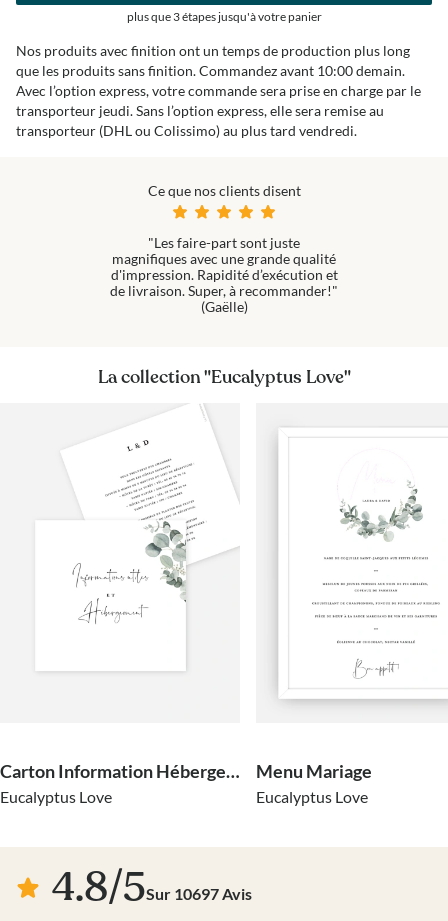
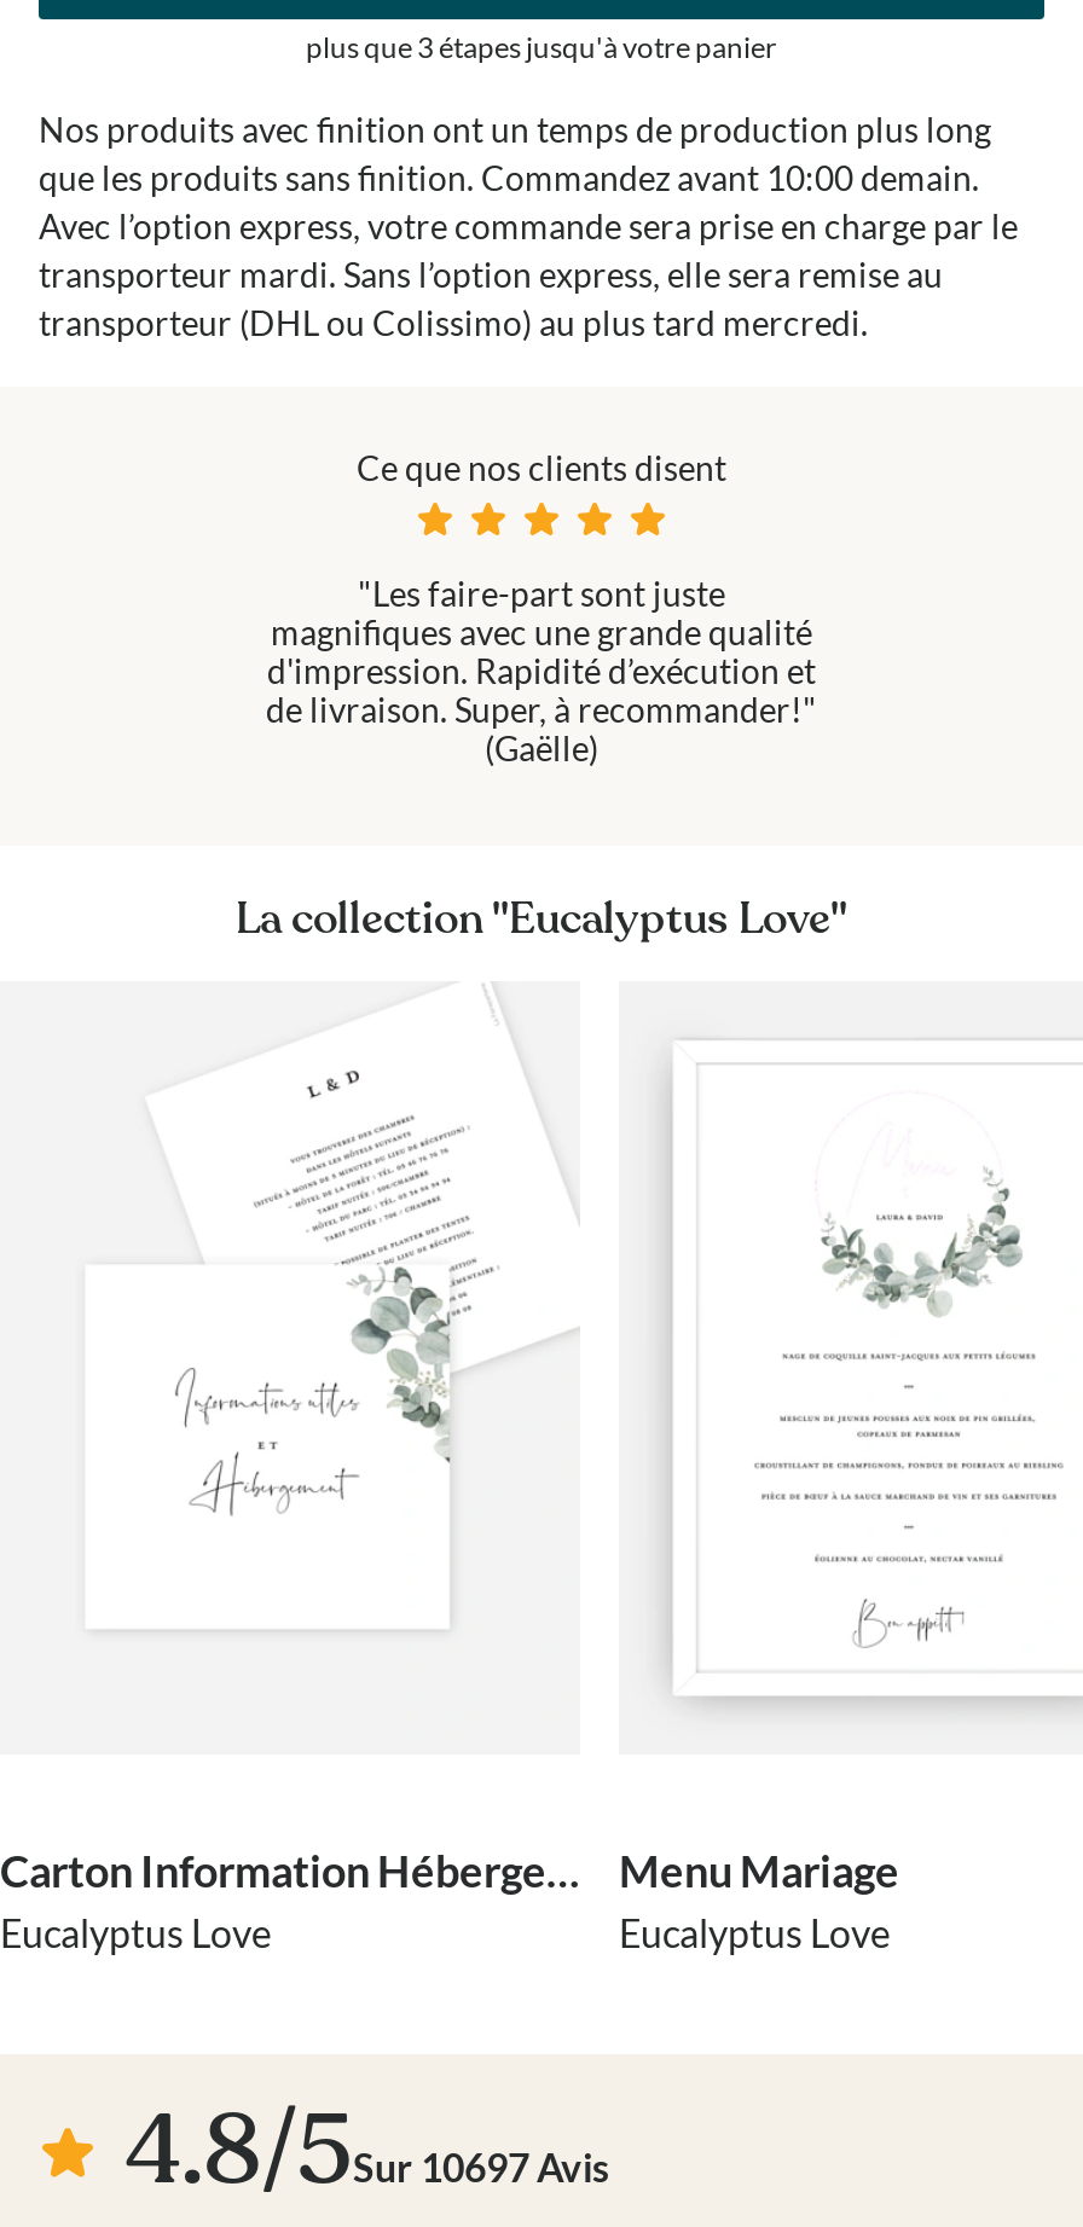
[16,102,384,119] transporteur jeudi. Sans l’option express, elle sera remise au -> [39,254,943,296] transporteur mardi. Sans l’option express, elle sera remise au
[16,122,357,139] transporteur (DHL ou Colissimo) au plus tard vendredi. -> [39,303,868,344] transporteur (DHL ou Colissimo) au plus tard mercredi.

